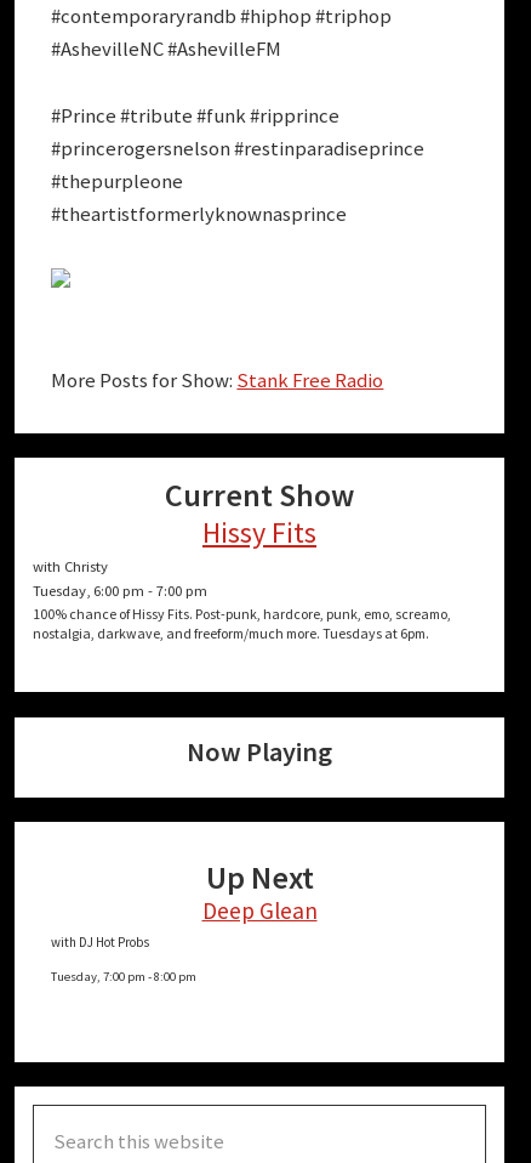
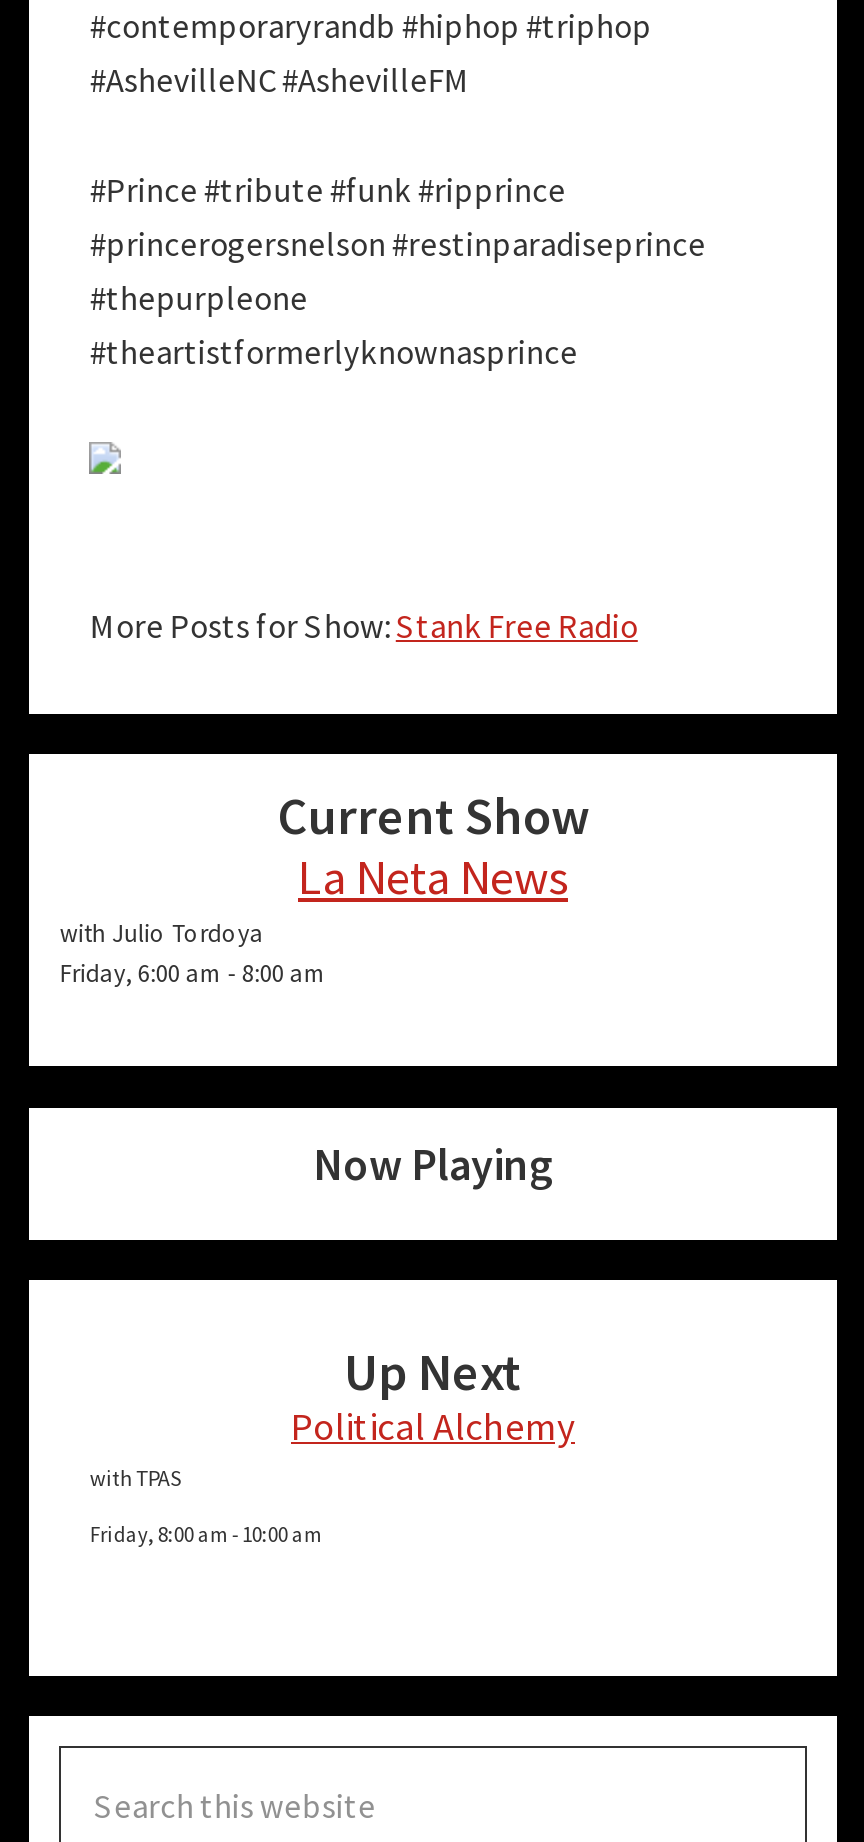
[33,514,451,643] Hissy Fits | with Christy | Tuesday, 6:00 pm - 7:00 pm | 100% chance of Hissy Fits. Post-punk, hardcore, punk, emo, screamo, | nostalgia, darkwave, and freeform/much more. Tuesdays at 6pm. -> [60,847,568,989] La Neta News | with Julio Tordoya | Friday, 6:00 am - 8:00 am
[51,896,317,950] Deep Glean | with DJ Hot Probs -> [90,1402,575,1492] Political Alchemy | with TPAS
[51,967,197,984] Tuesday, 7:00 pm - 8:00 pm -> [90,1520,322,1548] Friday, 8:00 am - 10:00 am

